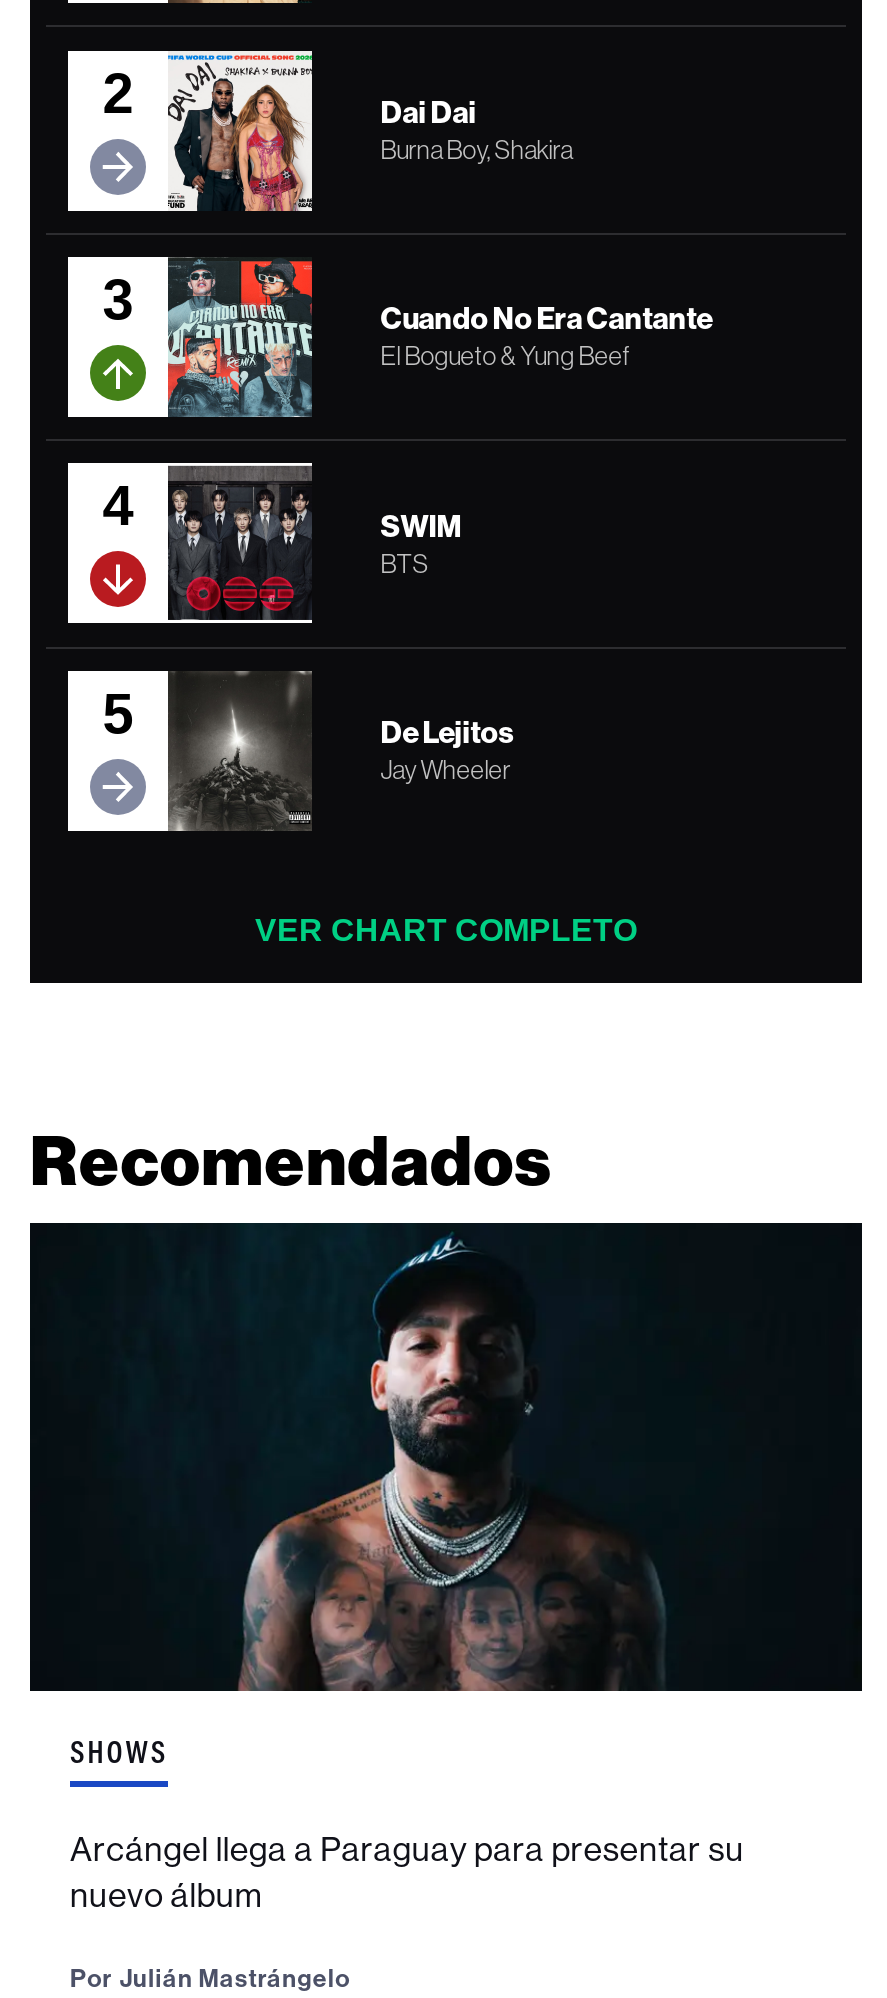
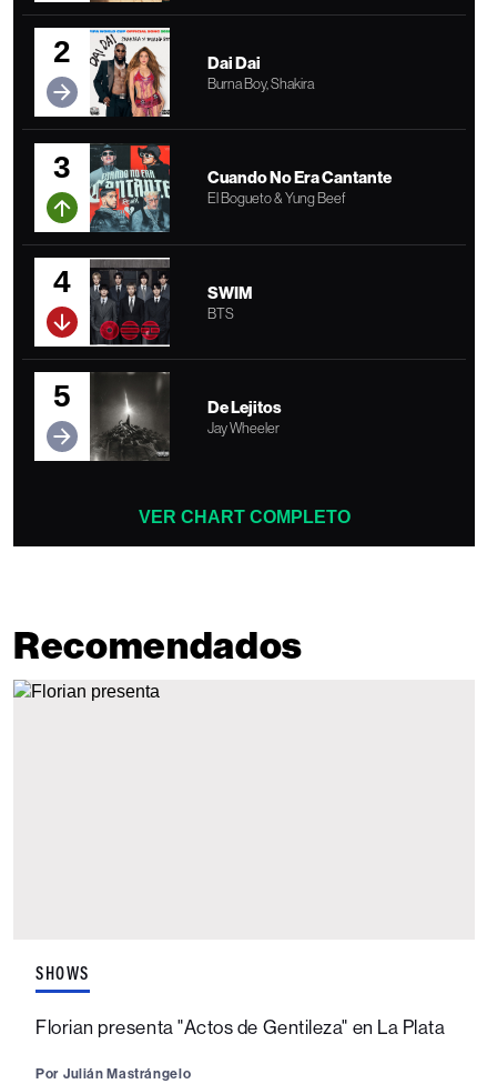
[28,1220,864,1694] [image] -> none
[70,1829,744,1915] Arcángel llega a Paraguay para presentar su | nuevo álbum -> [35,1016,445,1038] Florian presenta "Actos de Gentileza" en La Plata

